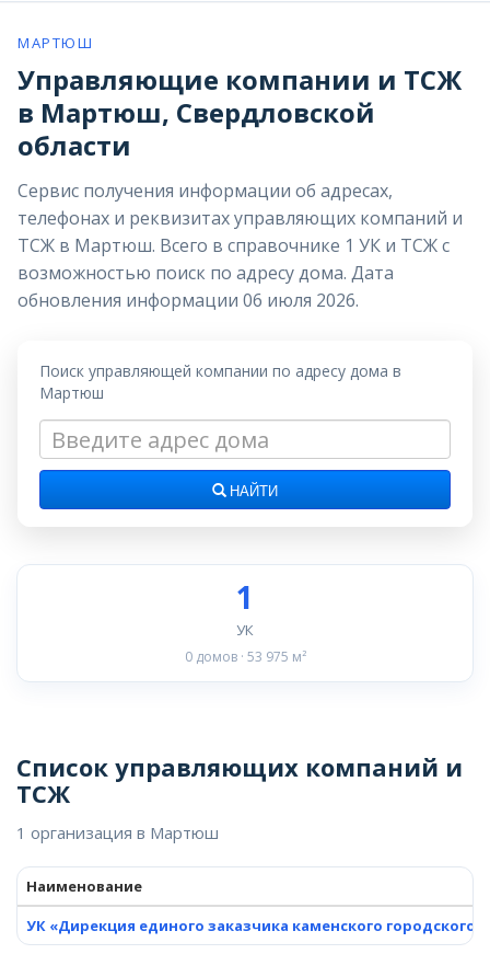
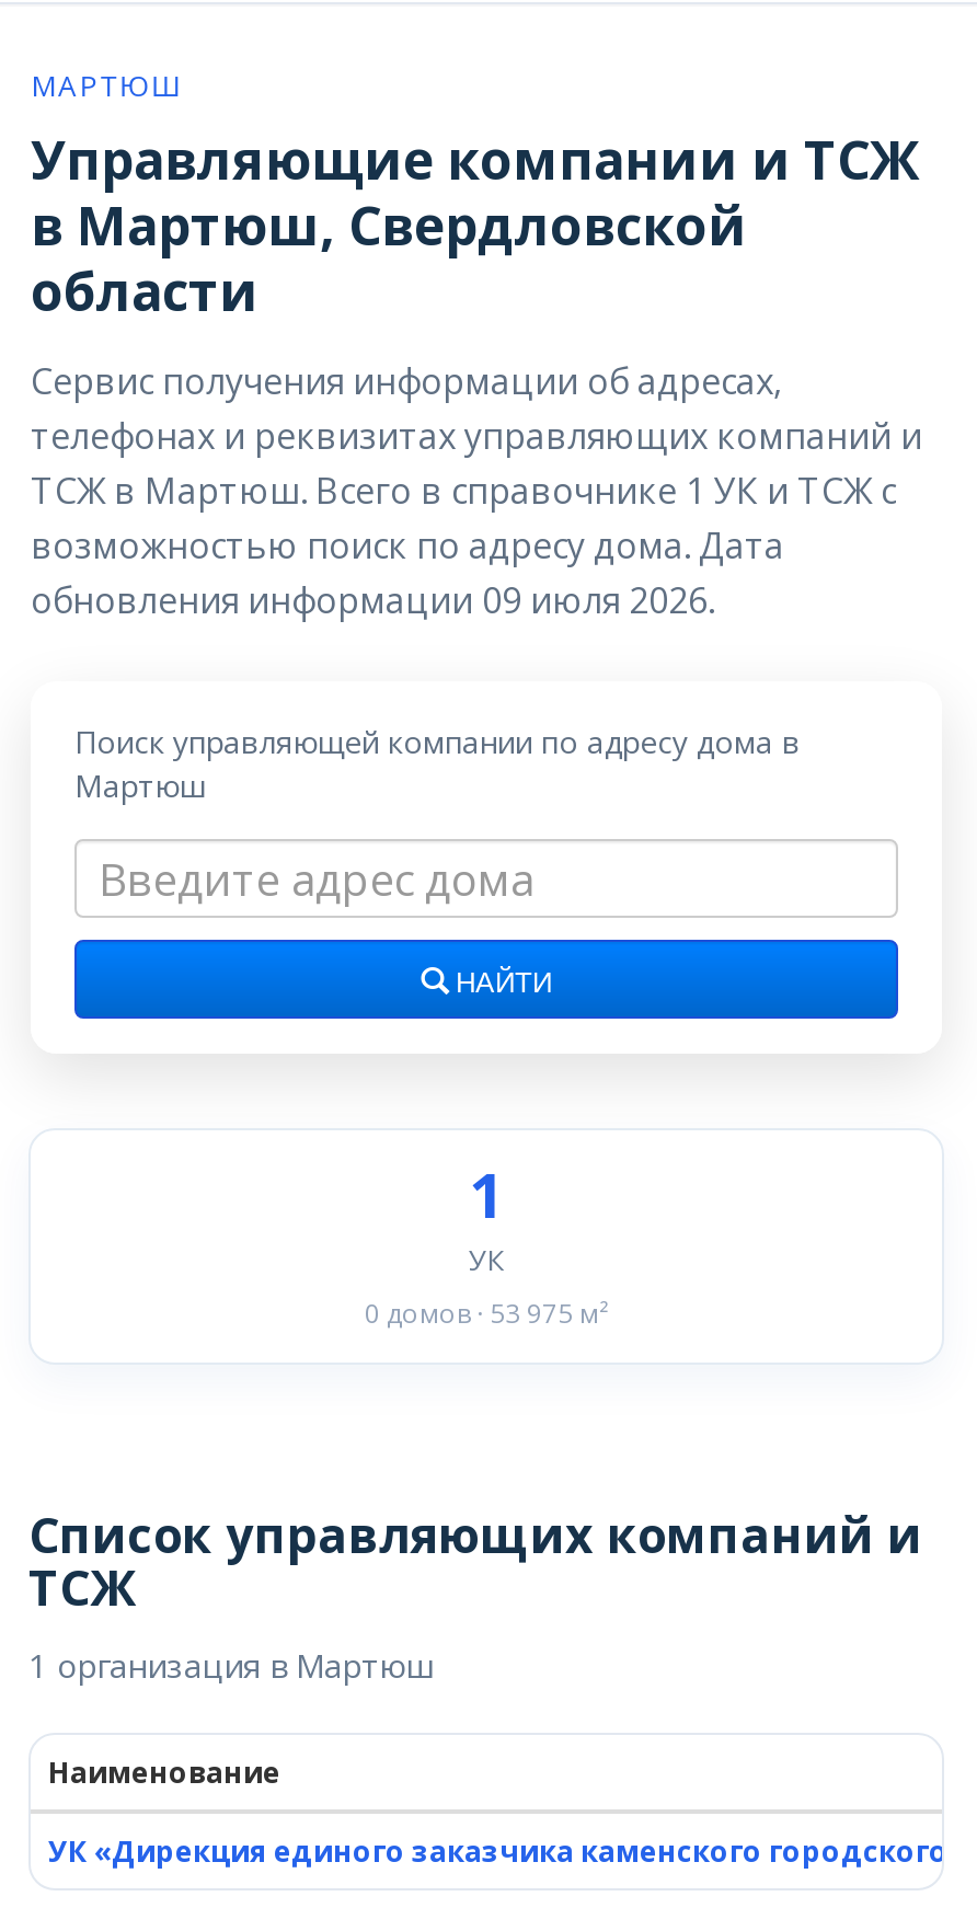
[17,288,359,312] обновления информации 06 июля 2026. -> [31,576,714,624] обновления информации 09 июля 2026.

